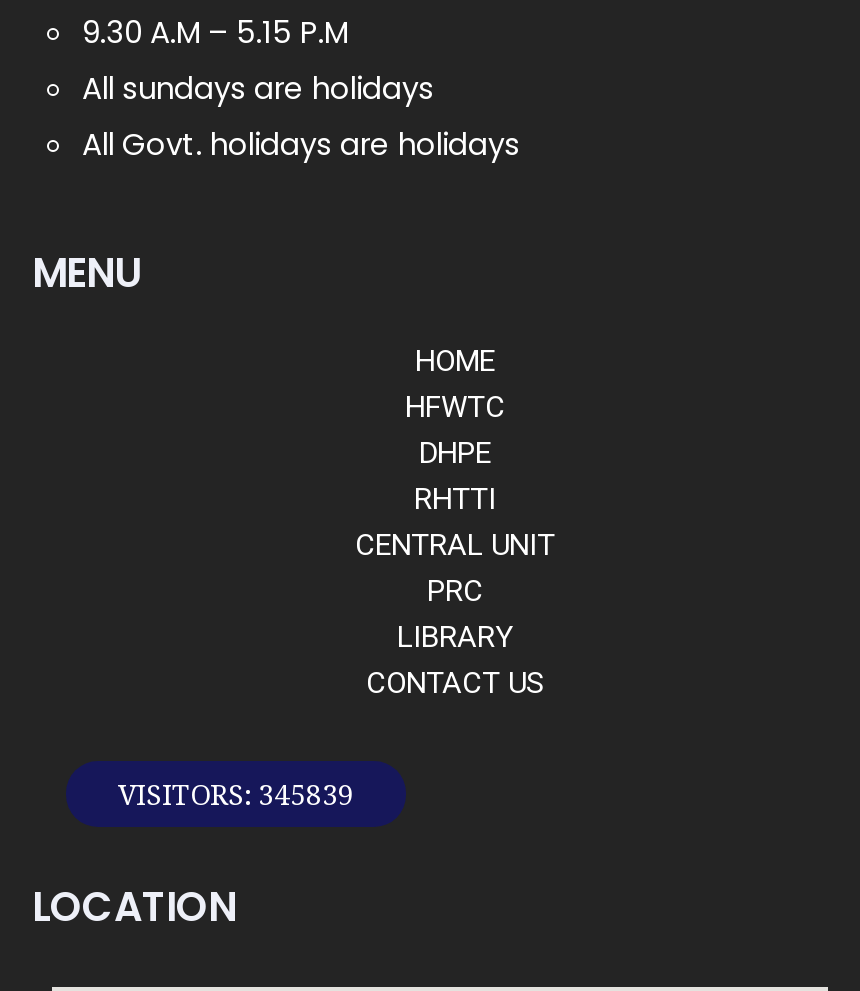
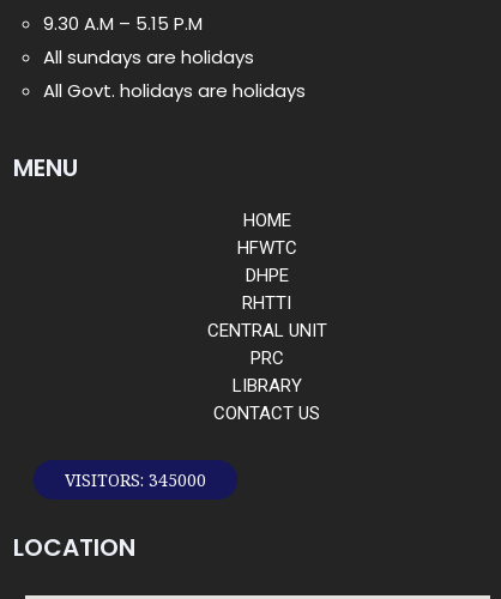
[118,776,354,814] VISITORS: 345839 -> [65,469,206,492] VISITORS: 345000

